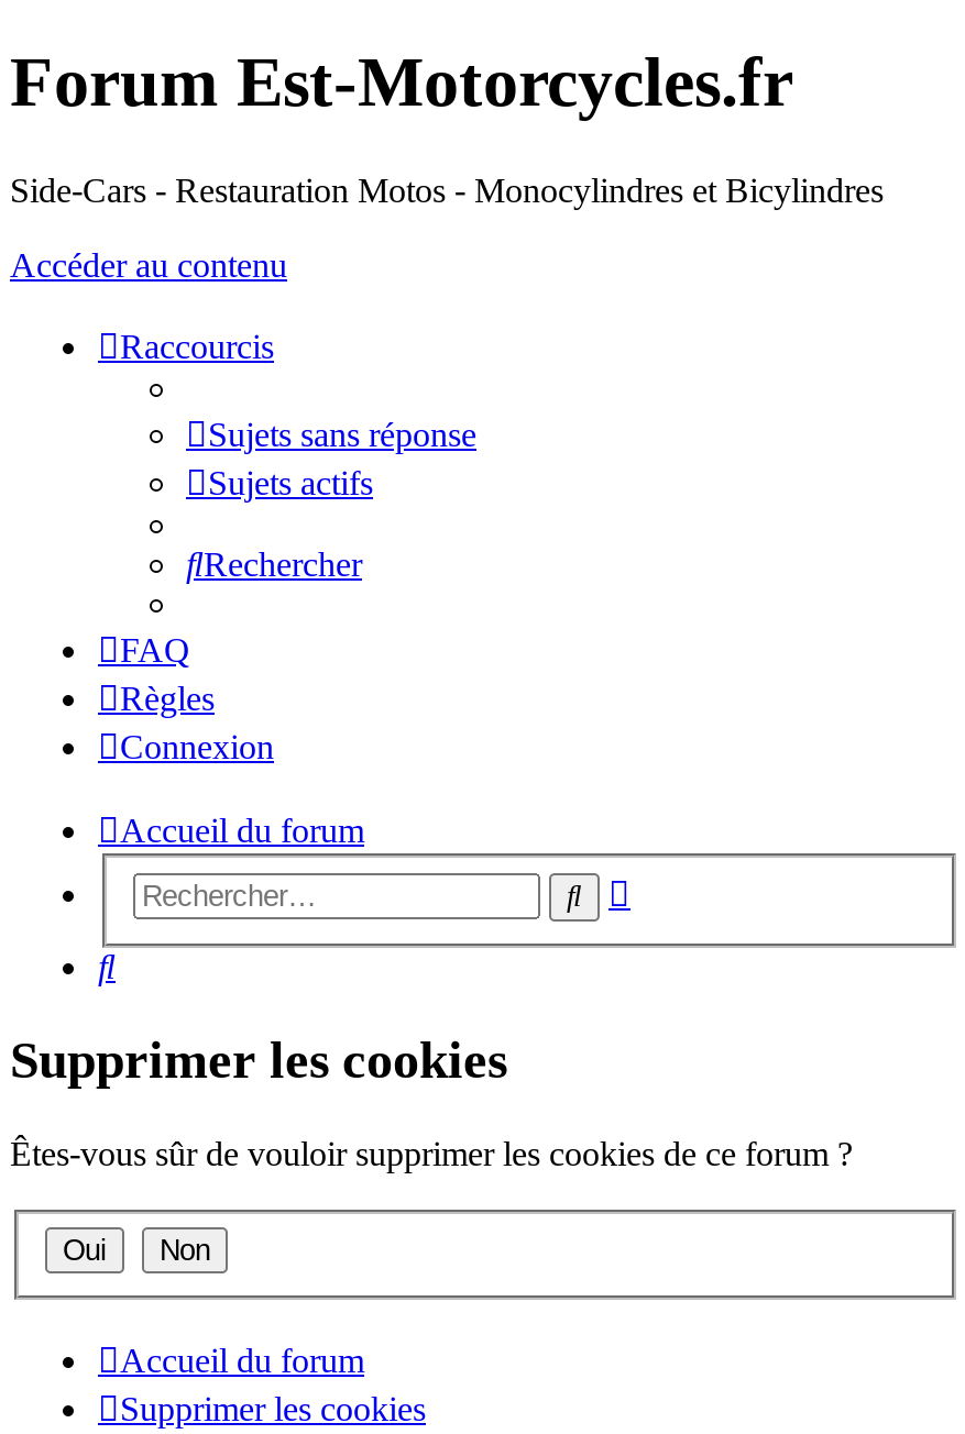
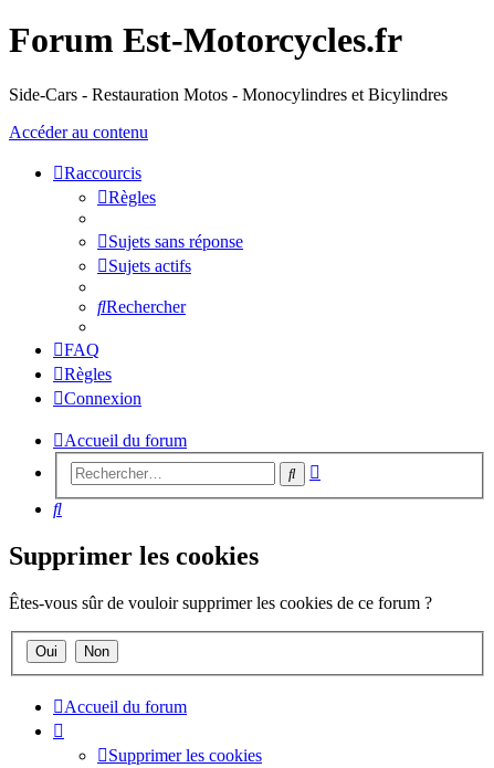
none -> [108,188,156,207] Règles

